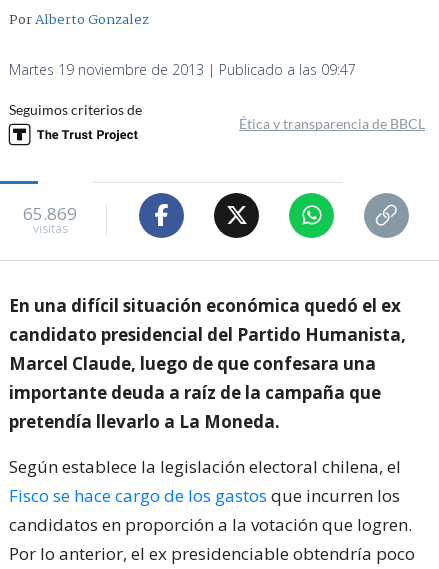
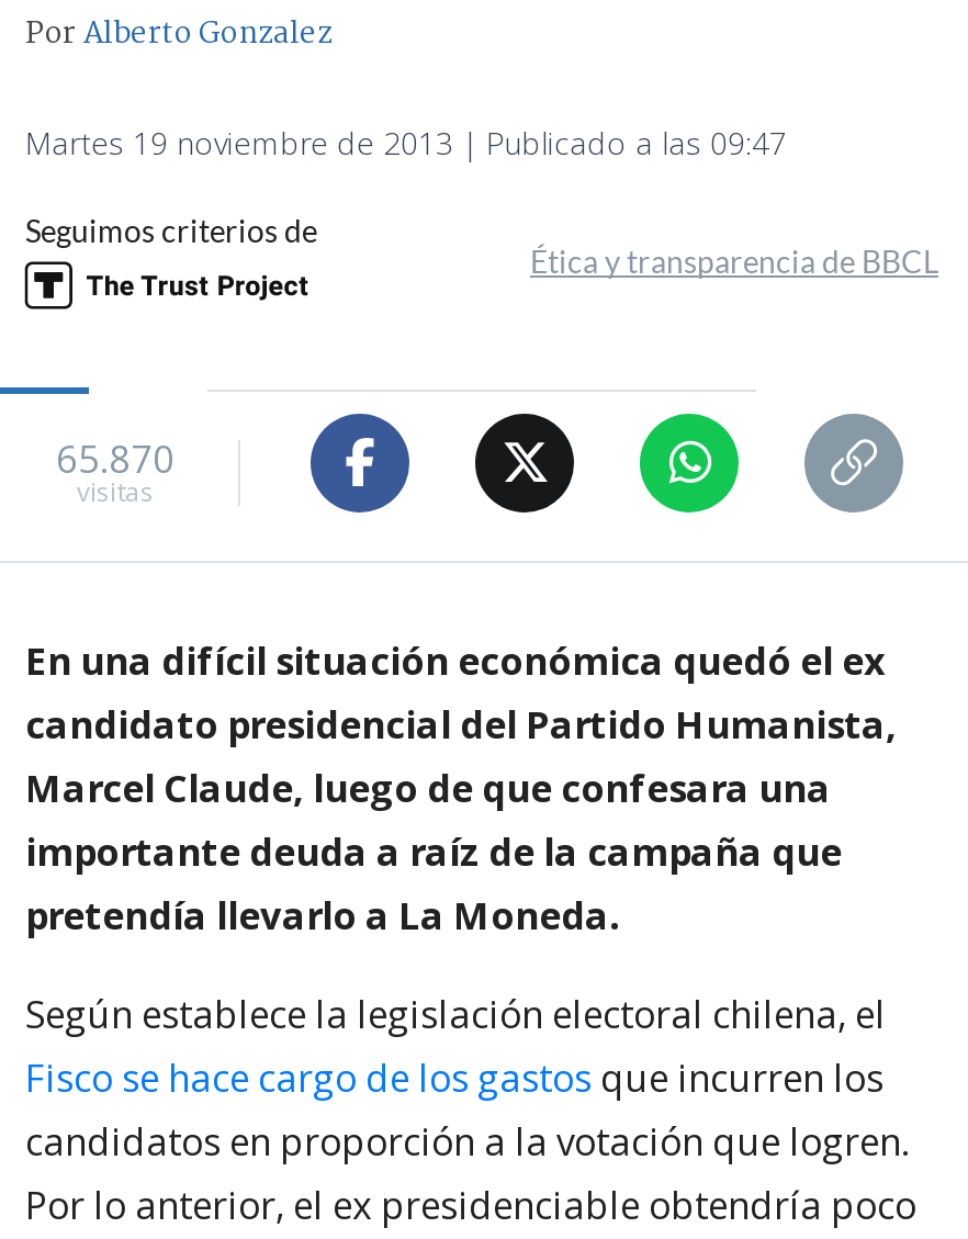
[23,202,77,225] 65.869 -> [56,434,175,485] 65.870

